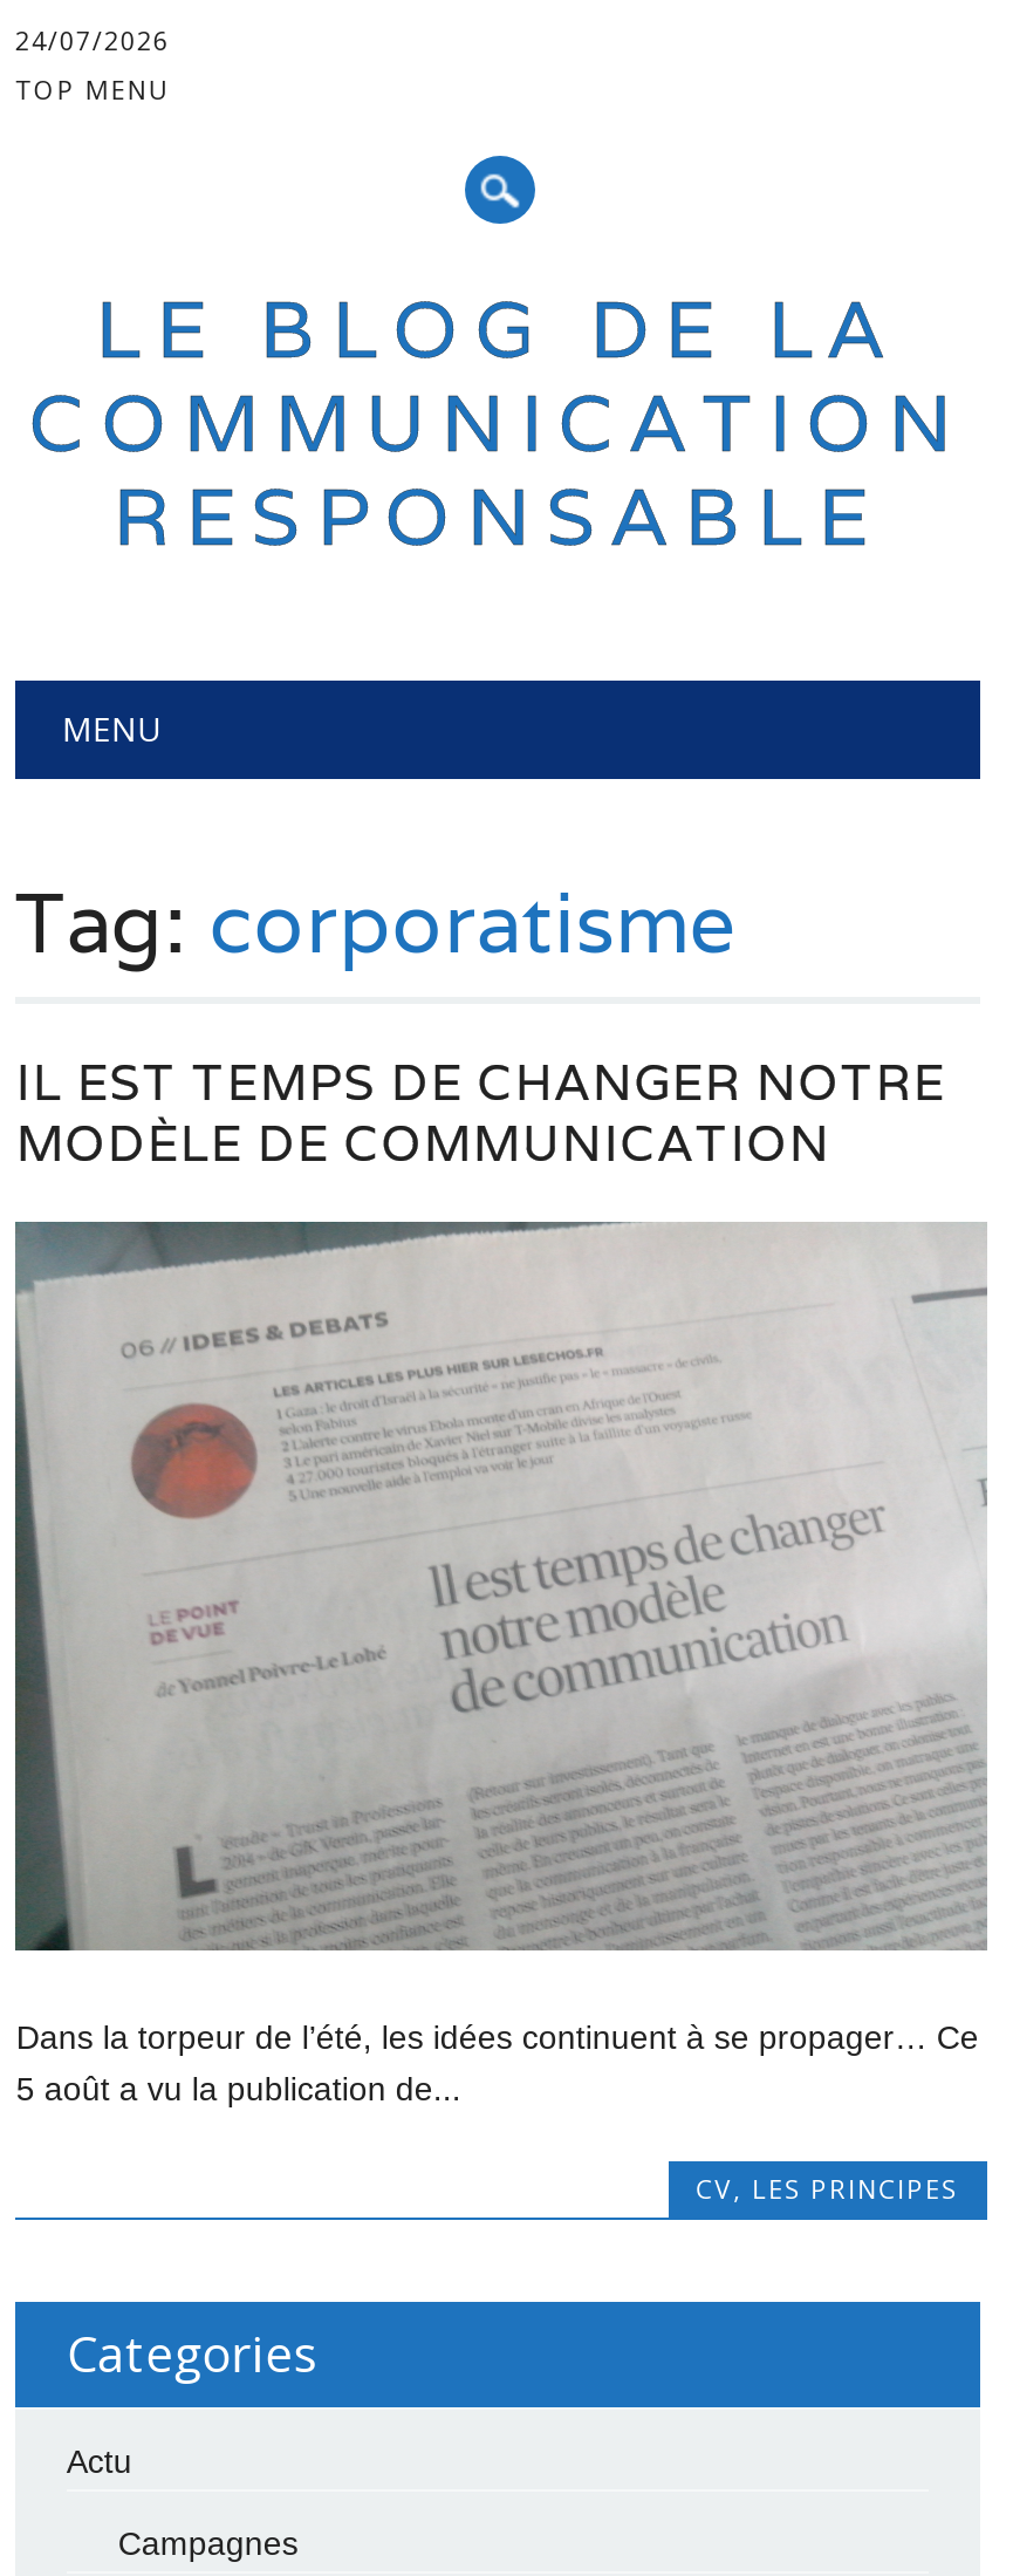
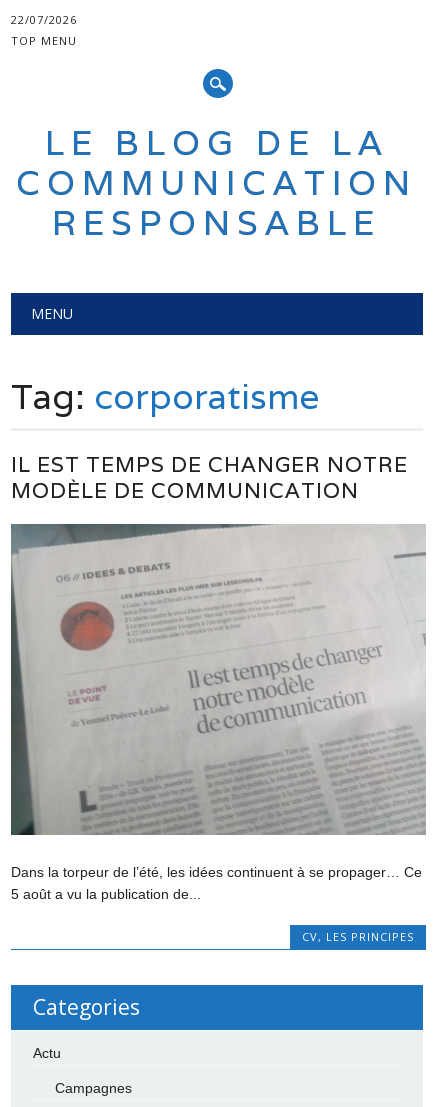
[15,22,170,57] 24/07/2026 -> [11,12,77,27] 22/07/2026

